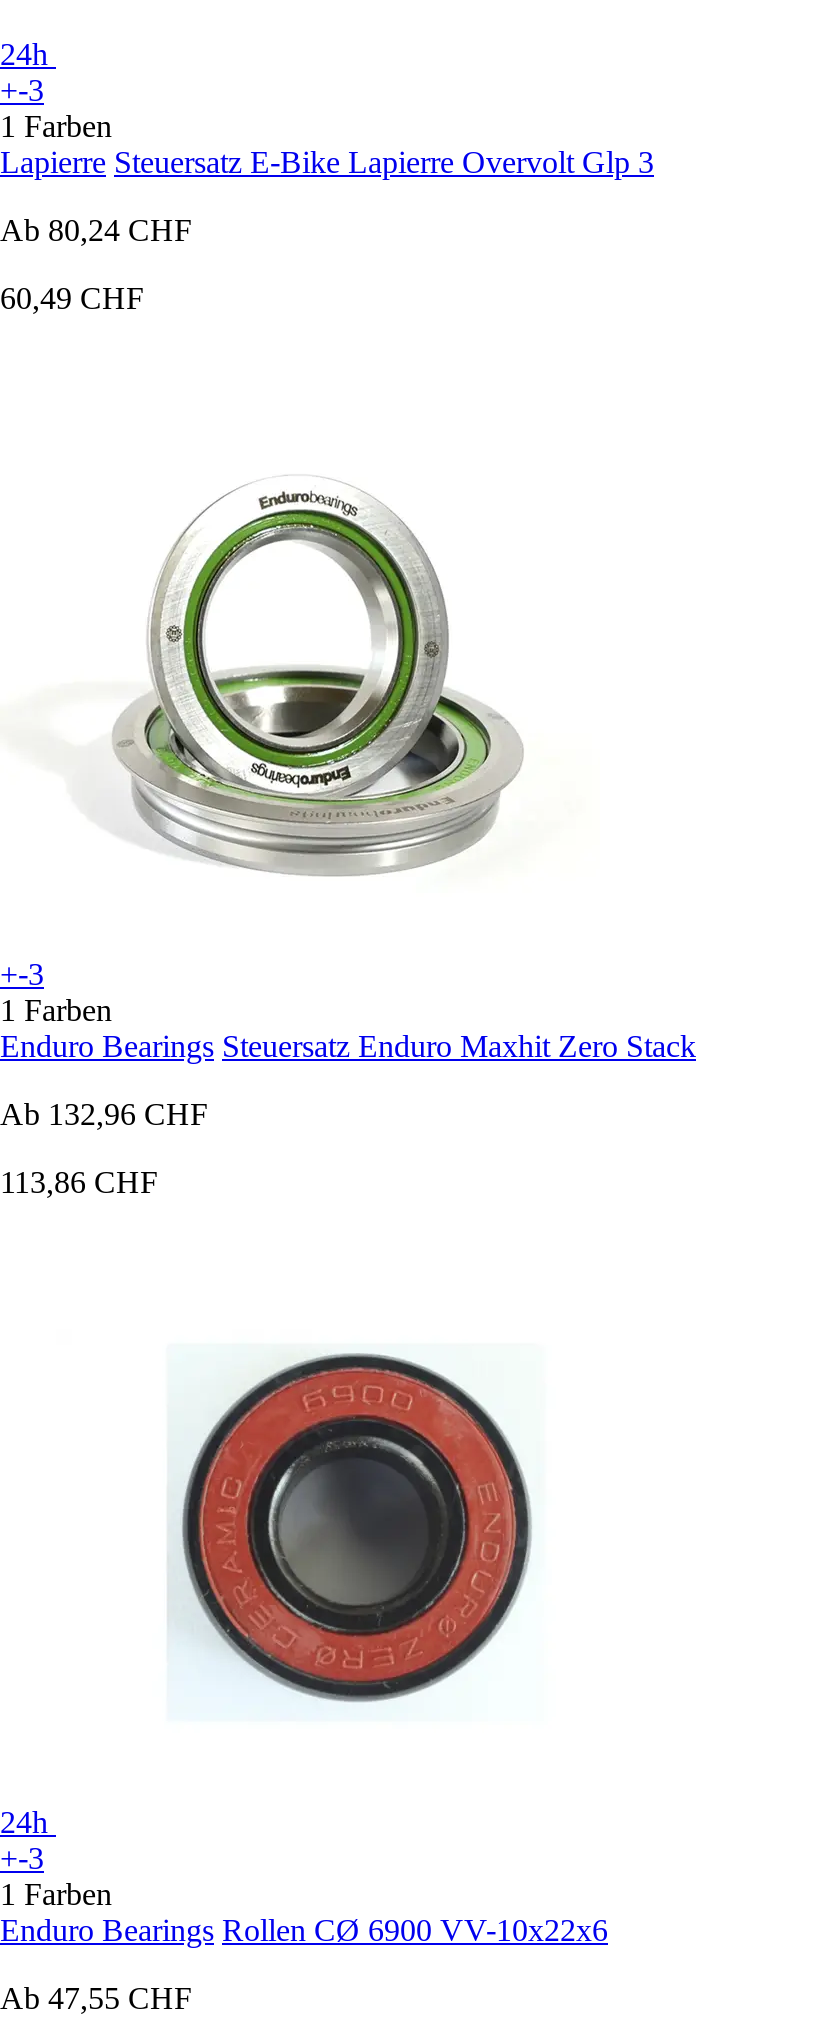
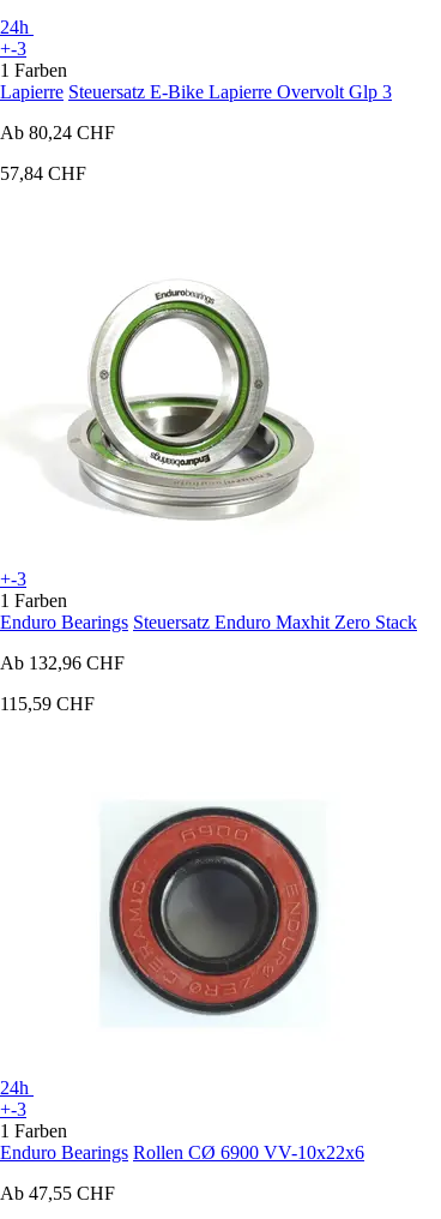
[0,281,144,315] 60,49 CHF -> [0,163,86,184] 57,84 CHF
[0,1165,158,1199] 113,86 CHF -> [0,694,95,714] 115,59 CHF

